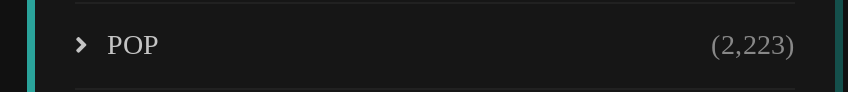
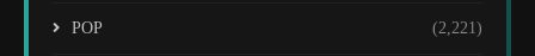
[711,29,795,59] (2,223) -> [432,18,482,36] (2,221)

